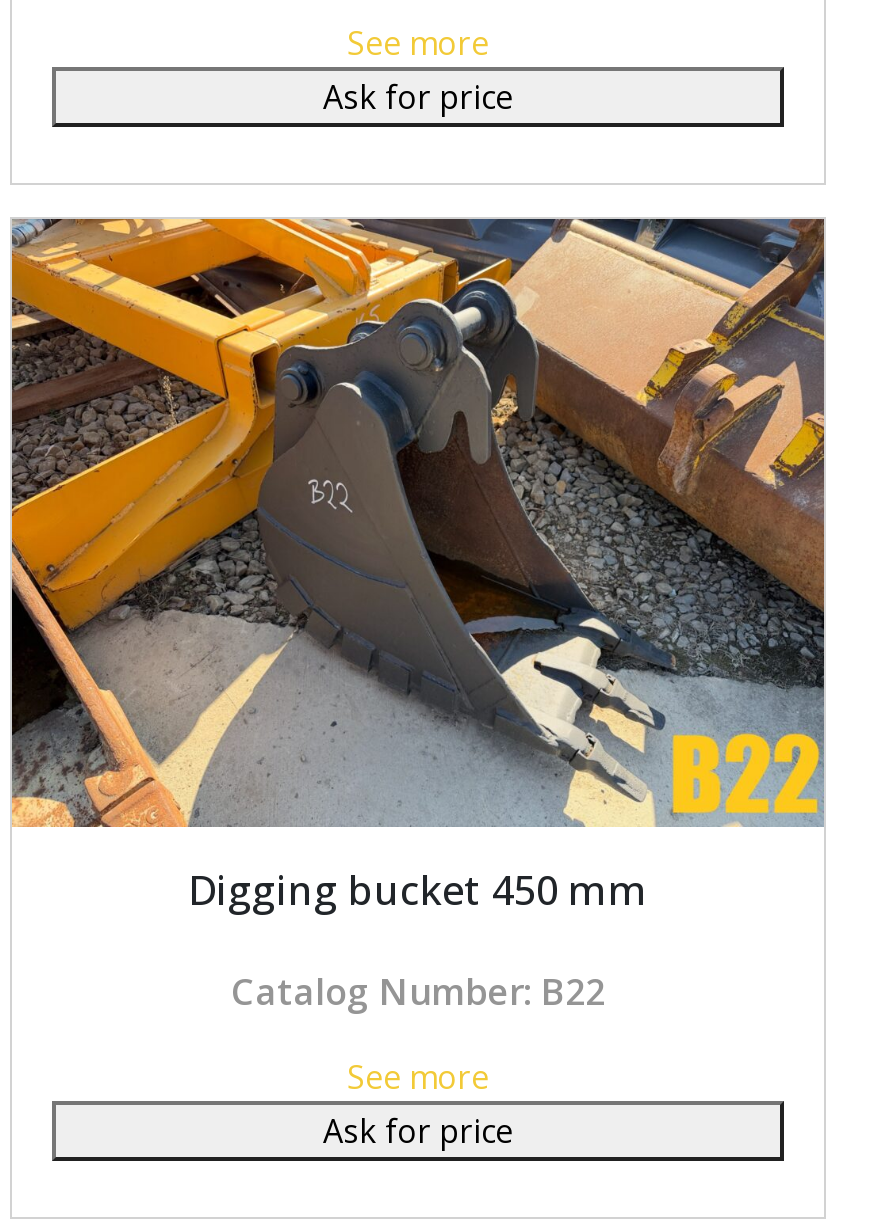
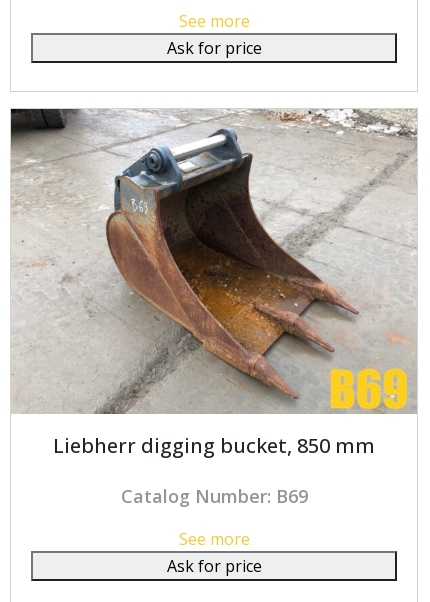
[10,217,826,918] [image] | Digging bucket 450 mm -> [10,108,418,458] [image] | Liebherr digging bucket, 850 mm
[231,968,605,1016] Catalog Number: B22 -> [120,483,307,507] Catalog Number: B69

